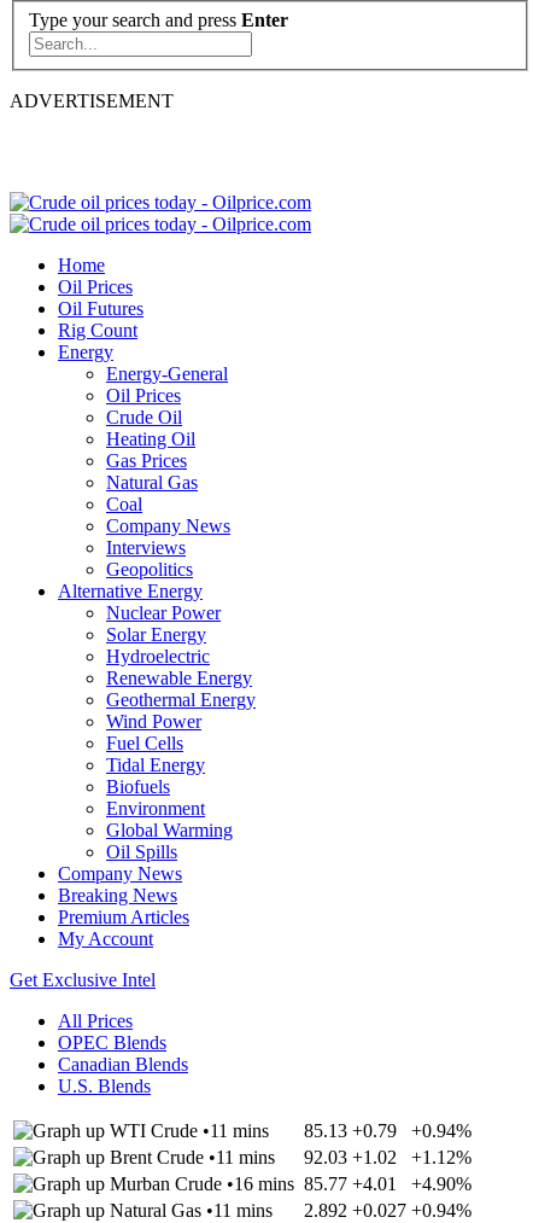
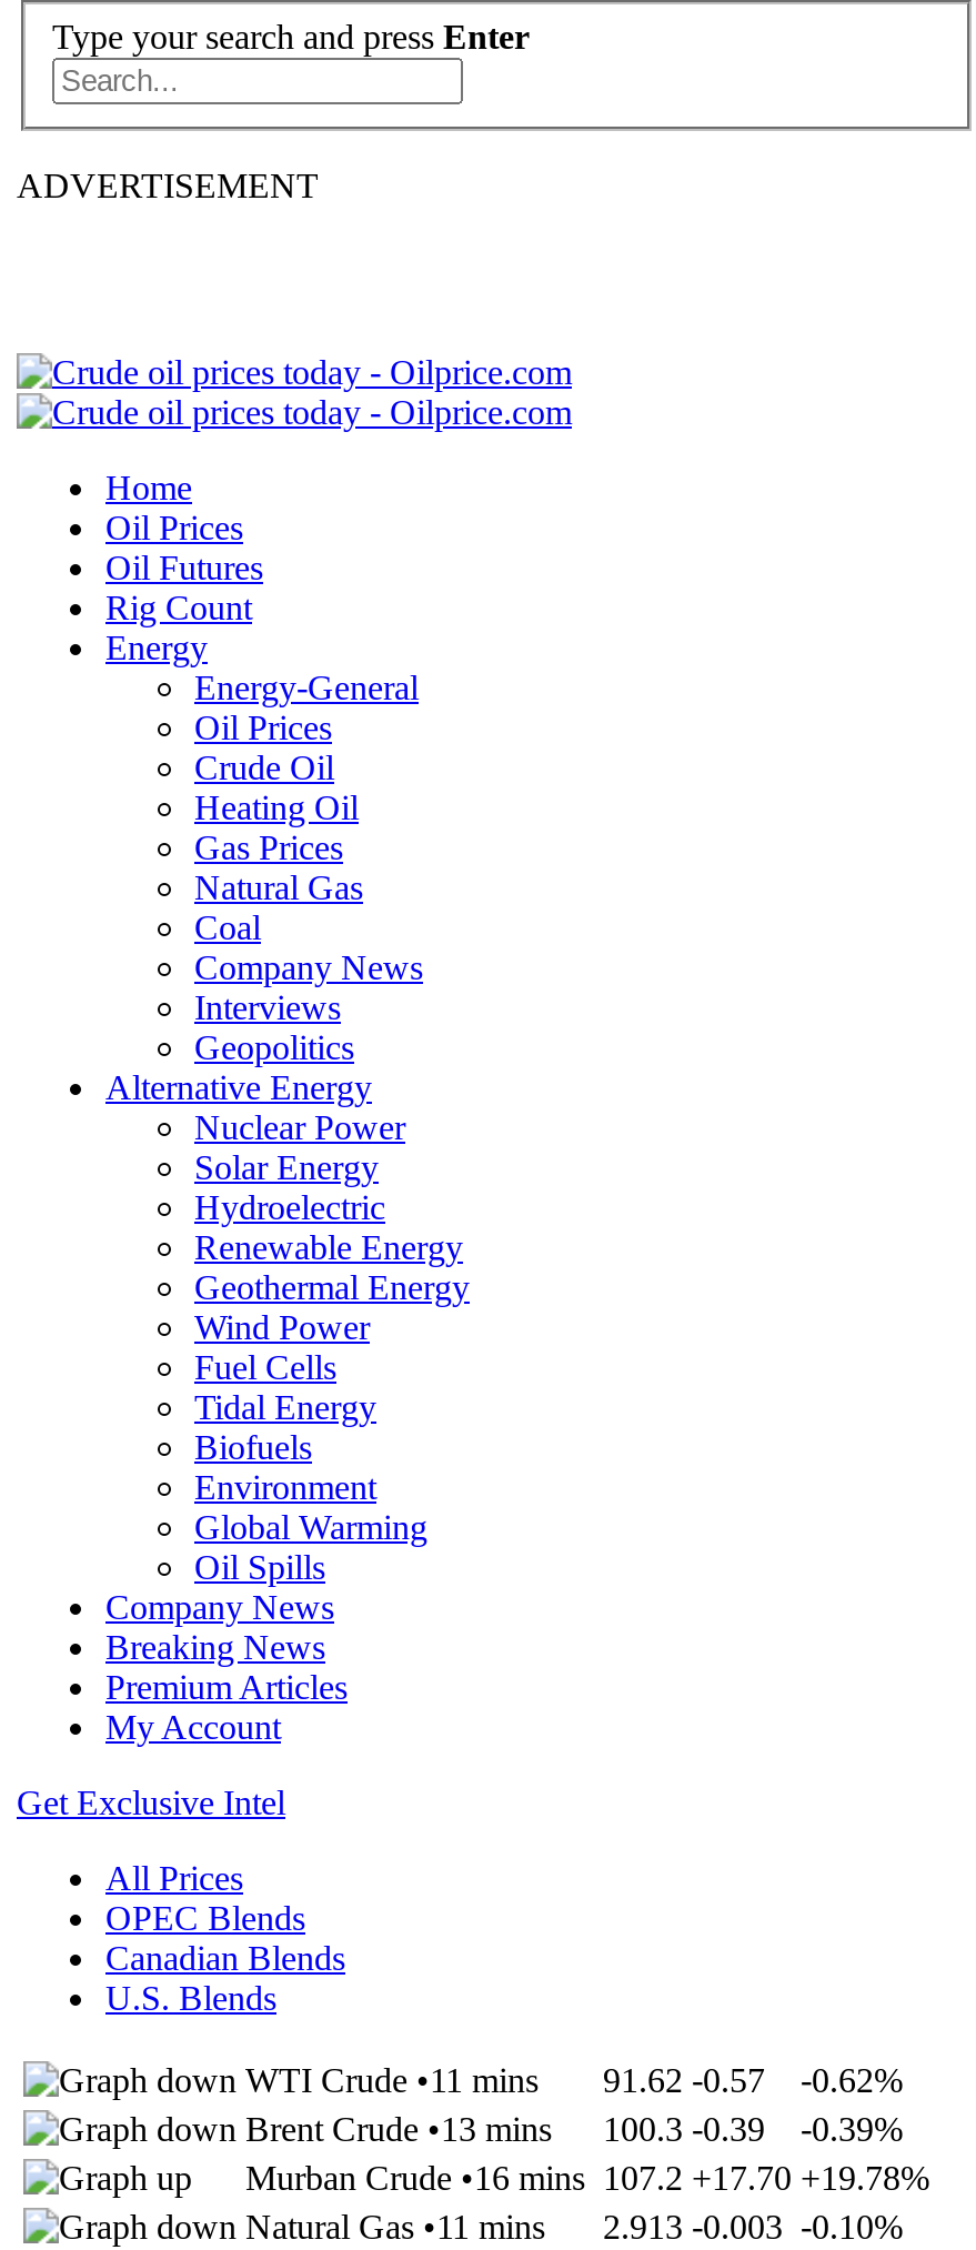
[110,1120,471,1194] 85.13 +0.79 | +0.94% | Brent Crude • 11 mins | 92.03 +1.02 | +1.12% | Murban Crude • 16 mins 85.77 +4.01 | +4.90% -> [245,2060,929,2196] 91.62 -0.57 | -0.62% | Brent Crude •13 mins | 100.3 -0.39 | -0.39% | Murban Crude •16 mins 107.2 +17.70 +19.78%
[110,1200,471,1220] Natural Gas •11 mins 2.892 +0.027 +0.94% -> [245,2207,903,2245] Natural Gas •11 mins 2.913 -0.003 -0.10%

